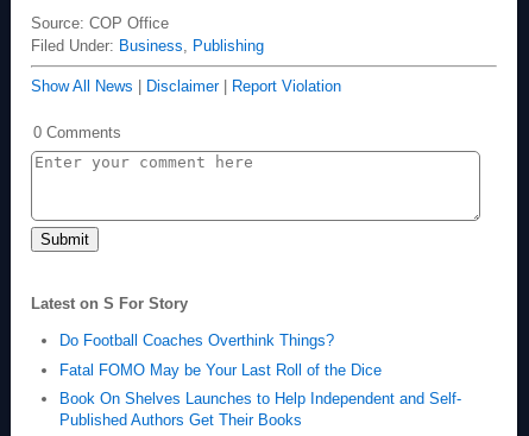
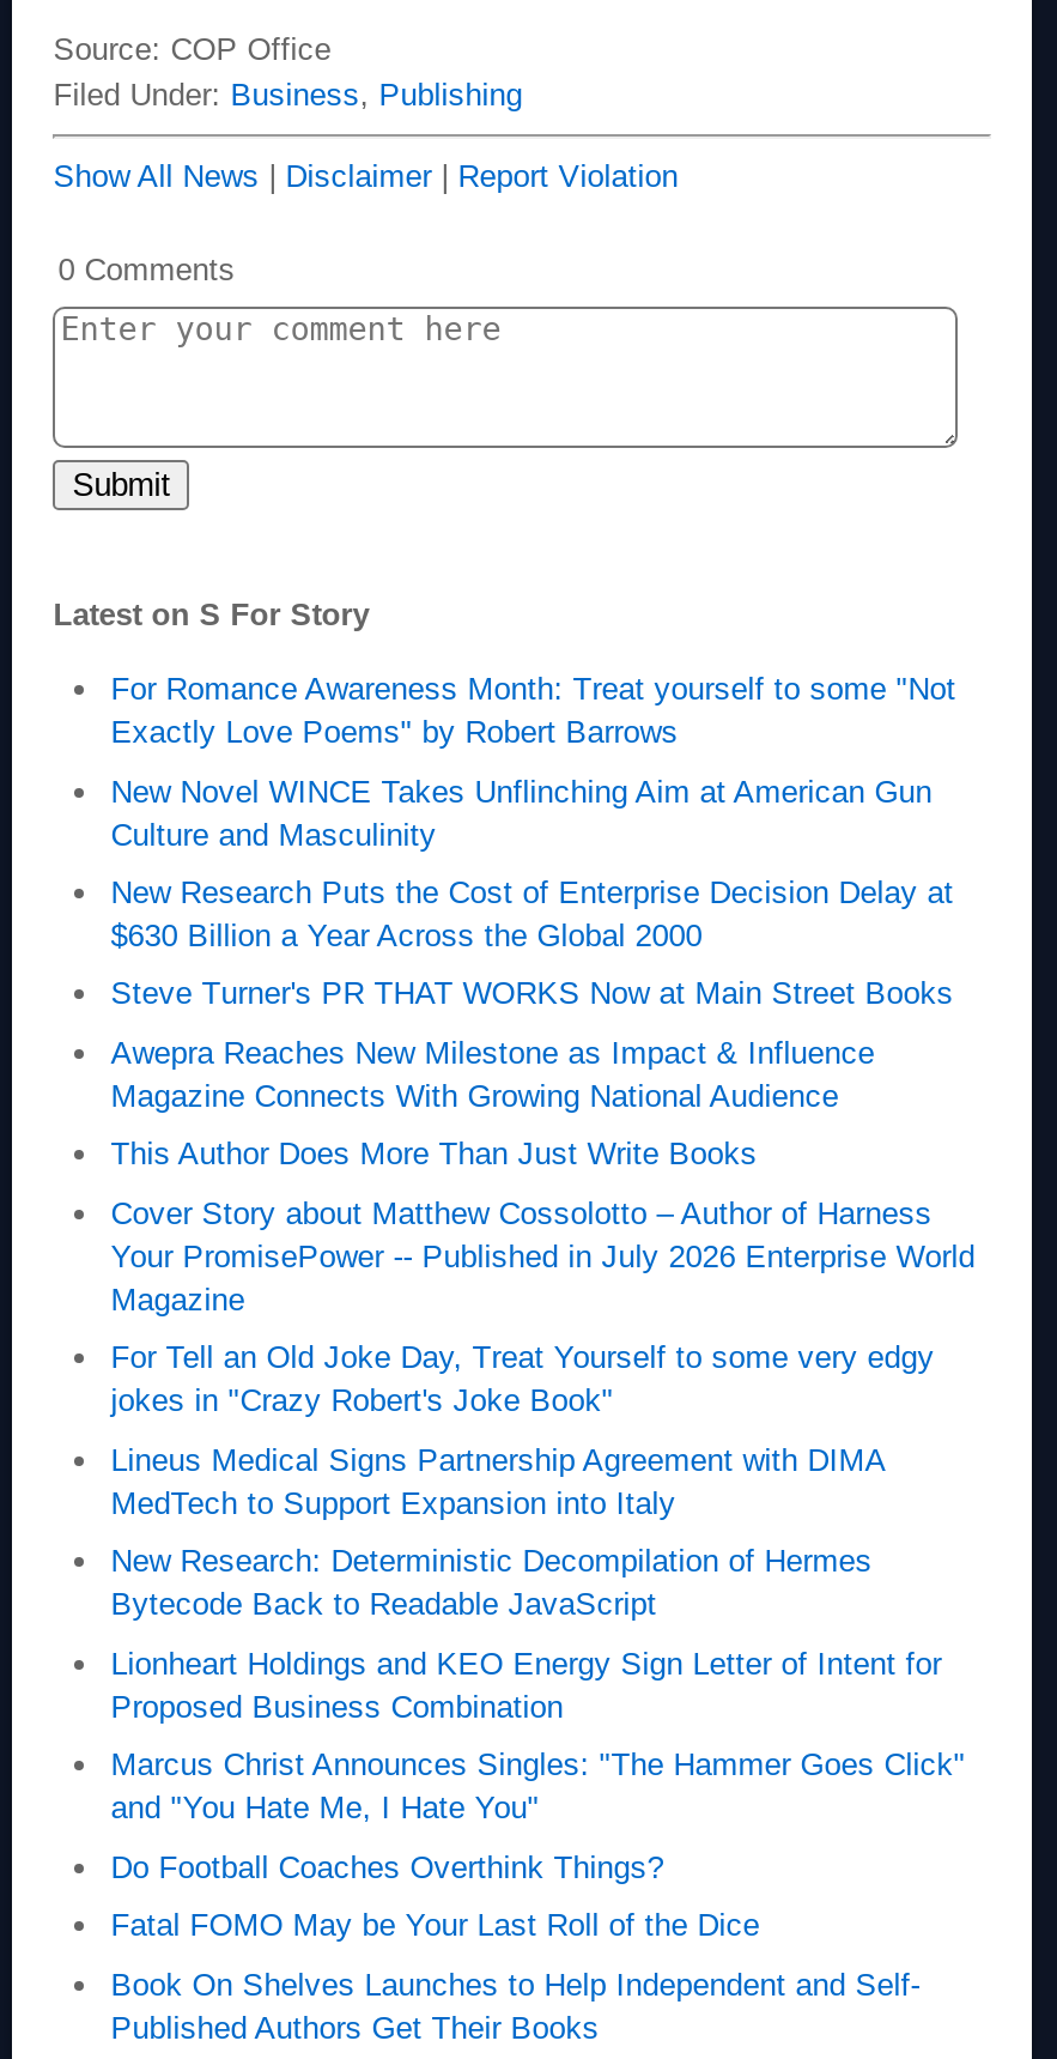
none -> [111,671,975,1826] For Romance Awareness Month: Treat yourself to some "Not | Exactly Love Poems" by Robert Barrows | New Novel WINCE Takes Unflinching Aim at American Gun | Culture and Masculinity | New Research Puts the Cost of Enterprise Decision Delay at | $630 Billion a Year Across the Global 2000 | Steve Turner's PR THAT WORKS Now at Main Street Books | Awepra Reaches New Milestone as Impact & Influence | Magazine Connects With Growing National Audience | This Author Does More Than Just Write Books | Cover Story about Matthew Cossolotto – Author of Harness | Your PromisePower -- Published in July 2026 Enterprise World | Magazine | For Tell an Old Joke Day, Treat Yourself to some very edgy | jokes in "Crazy Robert's Joke Book" | Lineus Medical Signs Partnership Agreement with DIMA | MedTech to Support Expansion into Italy | New Research: Deterministic Decompilation of Hermes | Bytecode Back to Readable JavaScript | Lionheart Holdings and KEO Energy Sign Letter of Intent for | Proposed Business Combination | Marcus Christ Announces Singles: "The Hammer Goes Click" | and "You Hate Me, I Hate You"

